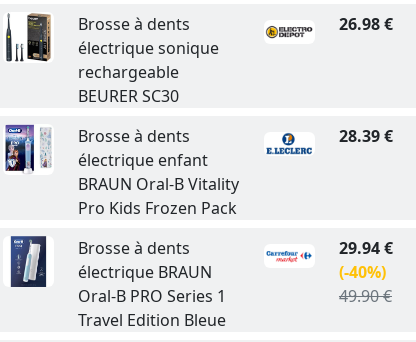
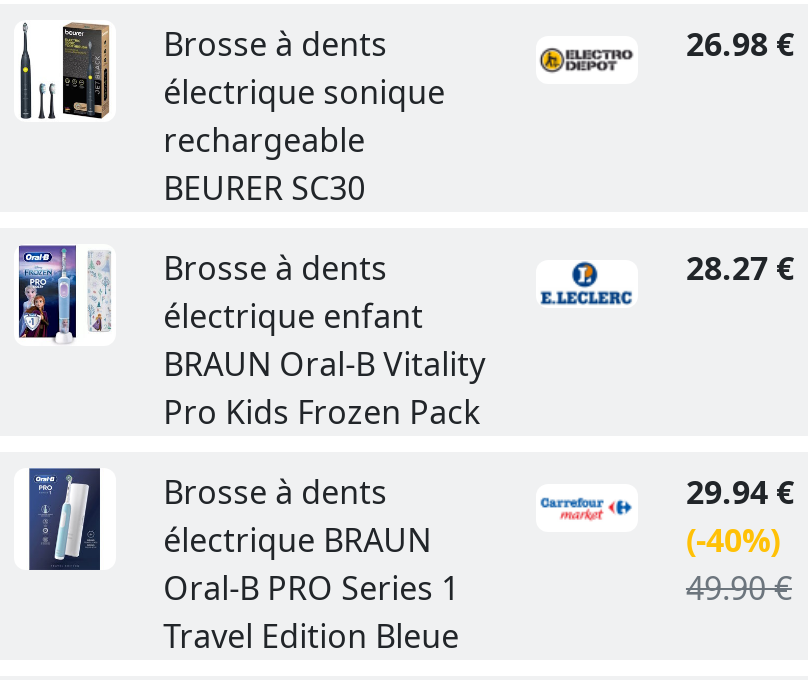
[339,125,393,147] 28.39 € -> [686,246,794,290] 28.27 €

